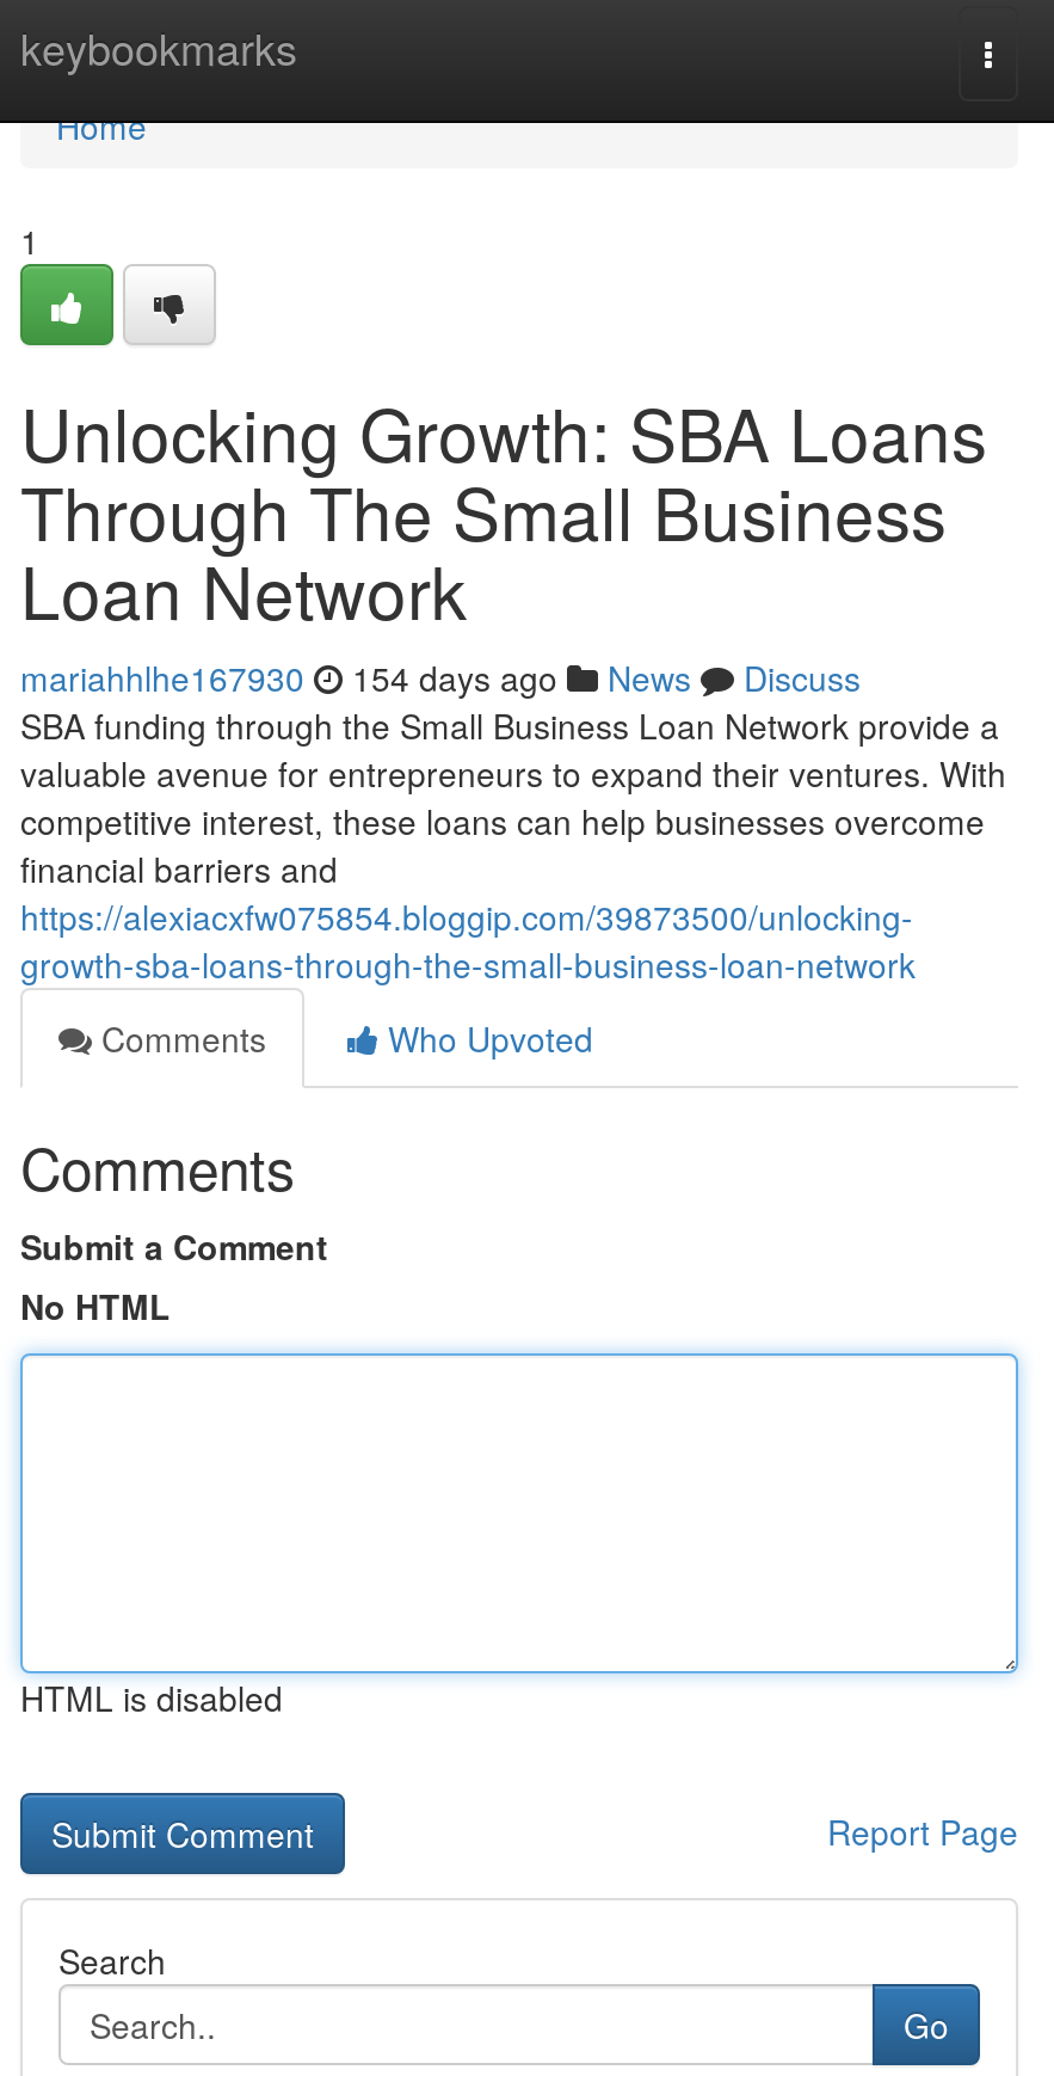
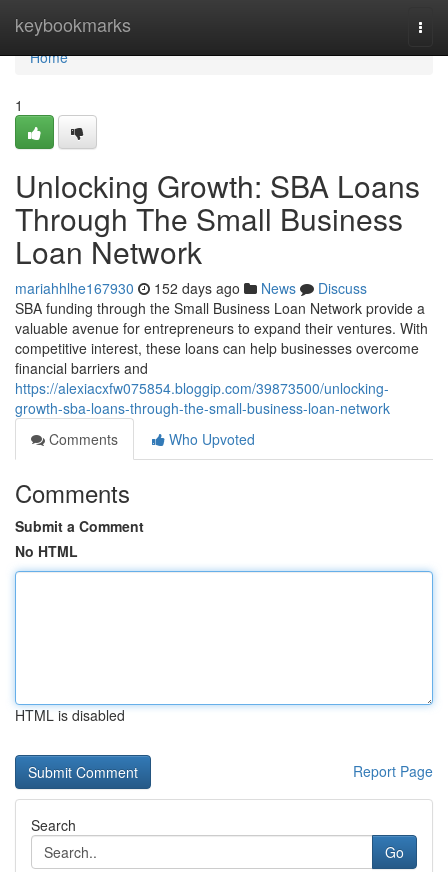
[20,653,861,701] mariahhlhe167930 154 days ago News Discuss -> [15,278,367,298] mariahhlhe167930 152 days ago News Discuss

